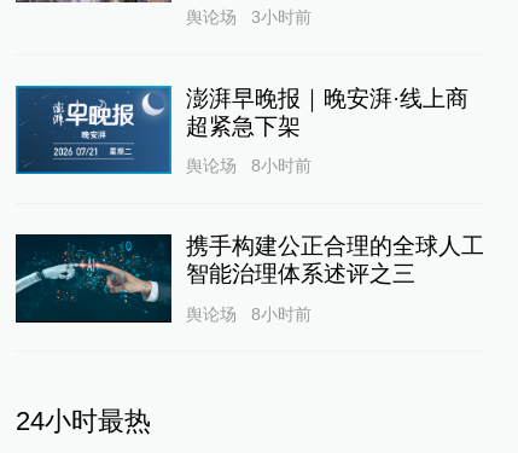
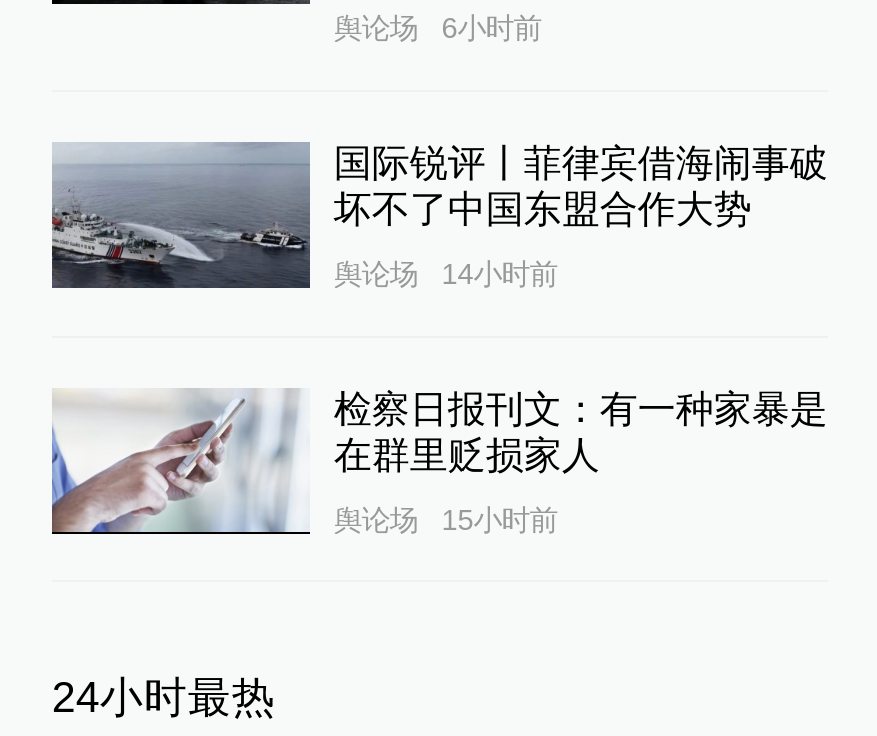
[251,7,311,26] 3小时前 -> [442,12,542,44] 6小时前
[14,85,468,175] [image] | 澎湃早晚报｜晚安湃·线上商 | 超紧急下架 -> [50,140,828,290] [image] | 国际锐评丨菲律宾借海闹事破 | 坏不了中国东盟合作大势
[251,155,311,175] 8小时前 -> [442,257,558,289] 14小时前
[14,233,484,323] [image] | 携手构建公正合理的全球人工 | 智能治理体系述评之三 -> [50,387,828,534] [image] | 检察日报刊文：有一种家暴是 | 在群里贬损家人
[251,304,311,323] 8小时前 -> [442,503,558,535] 15小时前

